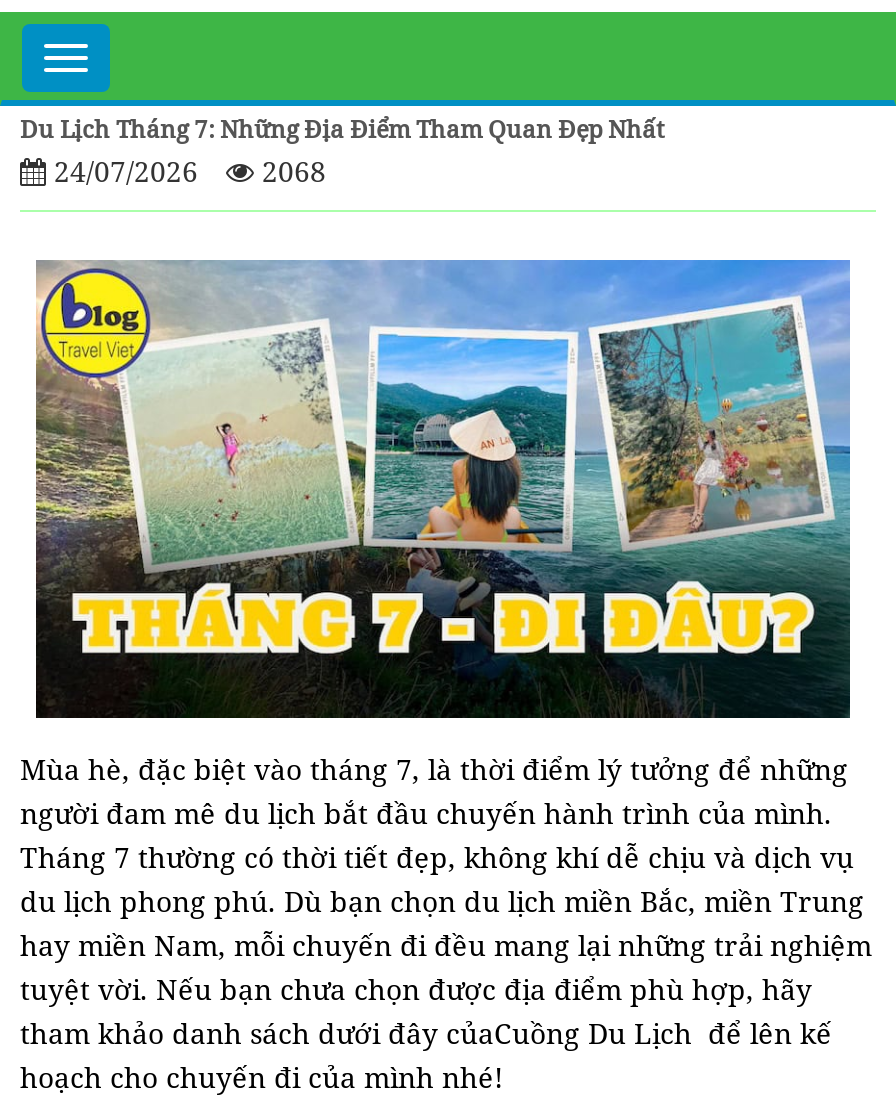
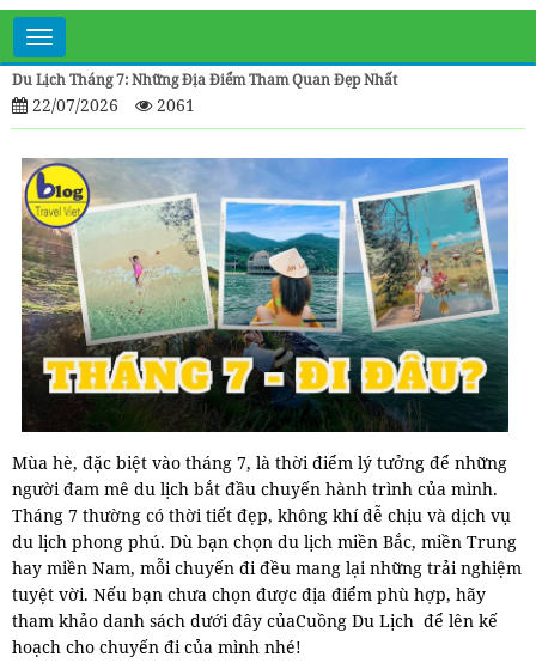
[54,152,198,190] 24/07/2026 -> [32,93,118,116] 22/07/2026
[262,152,326,190] 2068 -> [157,93,195,116] 2061

